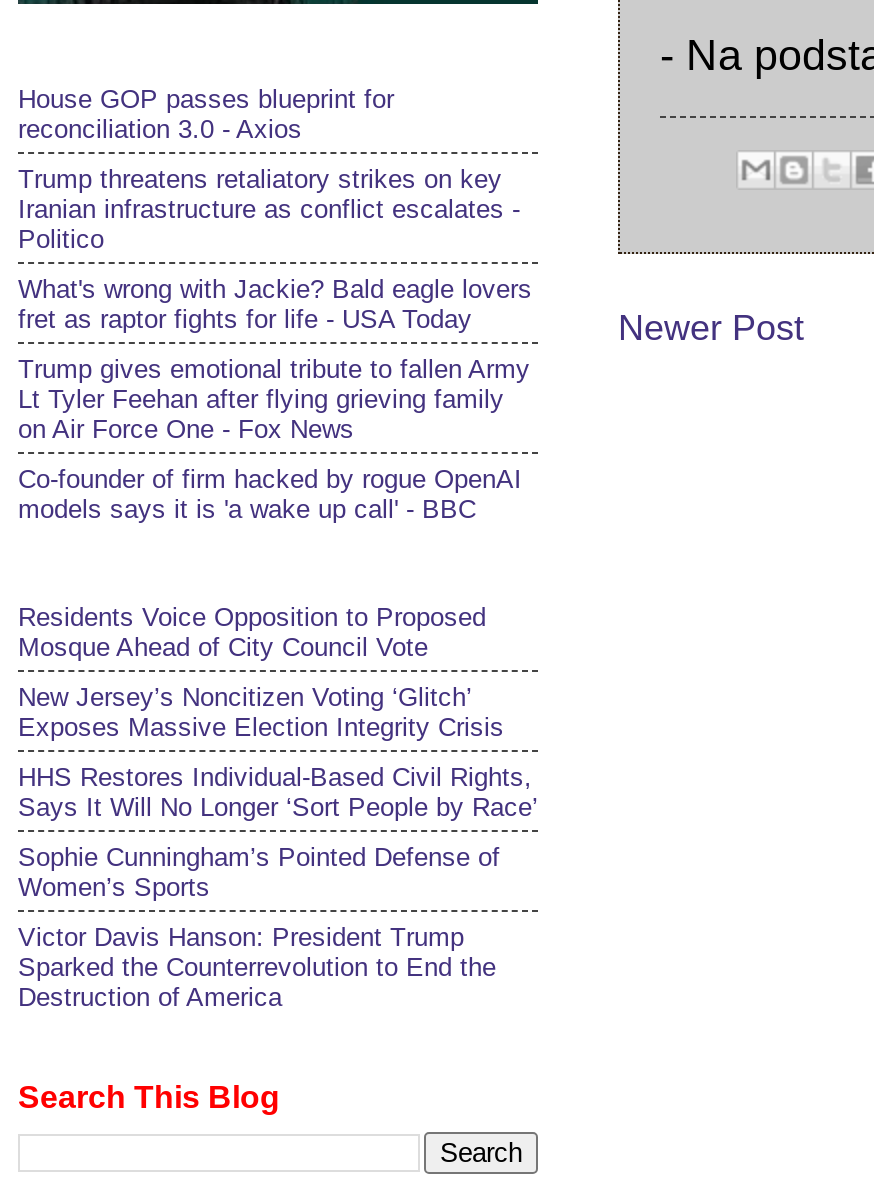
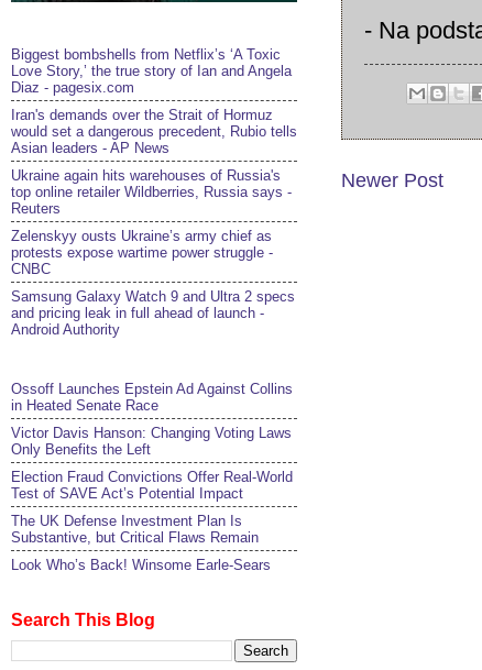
[18,84,394,144] House GOP passes blueprint for | reconciliation 3.0 - Axios -> [11,46,292,95] Biggest bombshells from Netflix’s ‘A Toxic | Love Story,’ the true story of Ian and Angela | Diaz - pagesix.com
[18,164,520,254] Trump threatens retaliatory strikes on key | Iranian infrastructure as conflict escalates - | Politico -> [11,106,297,156] Iran's demands over the Strait of Hormuz | would set a dangerous precedent, Rubio tells | Asian leaders - AP News
[18,274,532,334] What's wrong with Jackie? Bald eagle lovers | fret as raptor fights for life - USA Today -> [11,167,292,217] Ukraine again hits warehouses of Russia's | top online retailer Wildberries, Russia says - | Reuters
[18,354,530,444] Trump gives emotional tribute to fallen Army | Lt Tyler Feehan after flying grieving family | on Air Force One - Fox News -> [11,228,273,277] Zelenskyy ousts Ukraine’s army chief as | protests expose wartime power struggle - | CNBC
[18,464,522,524] Co-founder of firm hacked by rogue OpenAI | models says it is 'a wake up call' - BBC -> [11,288,295,338] Samsung Galaxy Watch 9 and Ultra 2 specs | and pricing leak in full ahead of launch - | Android Authority
[18,602,486,662] Residents Voice Opposition to Proposed | Mosque Ahead of City Council Vote -> [11,380,293,413] Ossoff Launches Epstein Ad Against Collins | in Heated Senate Race
[18,682,504,742] New Jersey’s Noncitizen Voting ‘Glitch’ | Exposes Massive Election Integrity Crisis -> [11,424,292,457] Victor Davis Hanson: Changing Voting Laws | Only Benefits the Left
[18,762,538,822] HHS Restores Individual-Based Civil Rights, | Says It Will No Longer ‘Sort People by Race’ -> [11,468,293,501] Election Fraud Convictions Offer Real-World | Test of SAVE Act’s Potential Impact
[18,842,500,902] Sophie Cunningham’s Pointed Defense of | Women’s Sports -> [11,512,259,545] The UK Defense Investment Plan Is | Substantive, but Critical Flaws Remain
[18,922,496,1012] Victor Davis Hanson: President Trump | Sparked the Counterrevolution to End the | Destruction of America -> [11,556,271,573] Look Who’s Back! Winsome Earle-Sears

